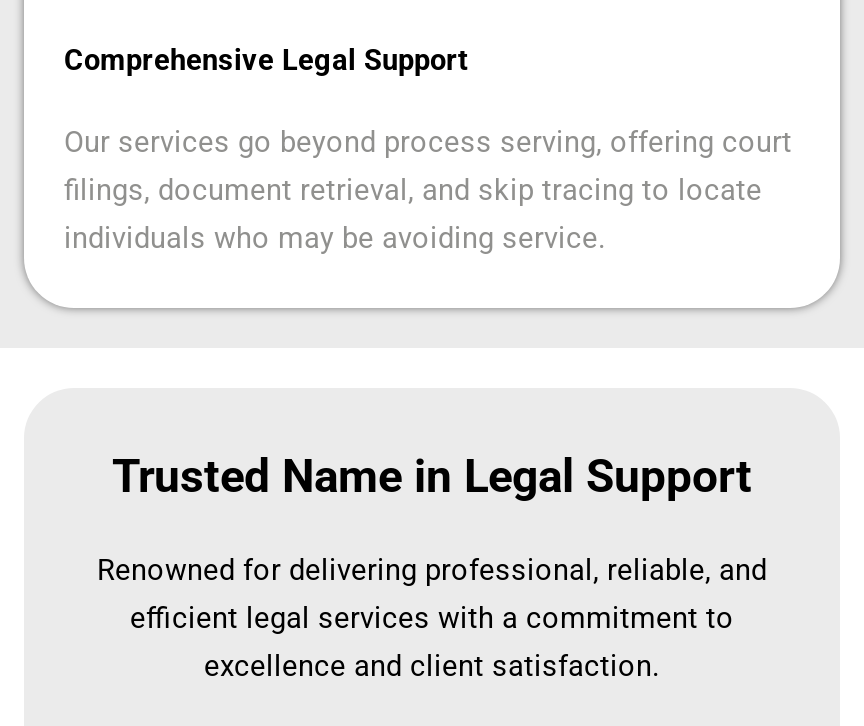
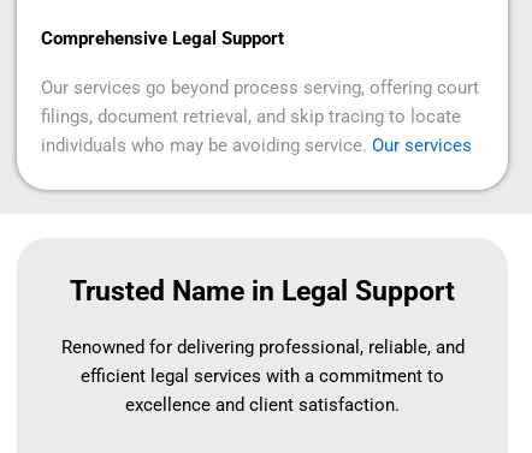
[64,220,606,256] individuals who may be avoiding service. -> [41,134,472,156] individuals who may be avoiding service. Our services

